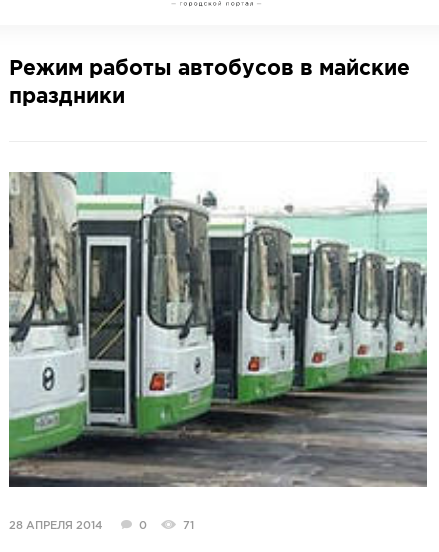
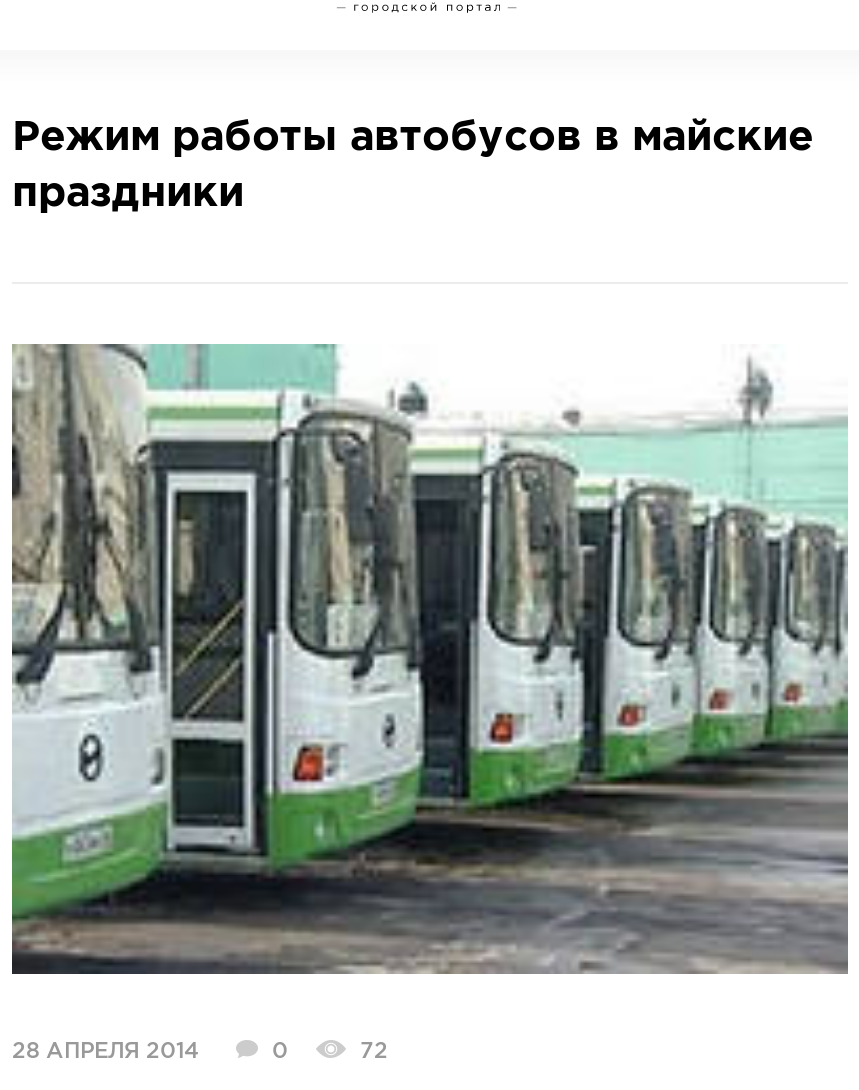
[183,521,194,531] 71 -> [360,1042,388,1062] 72

